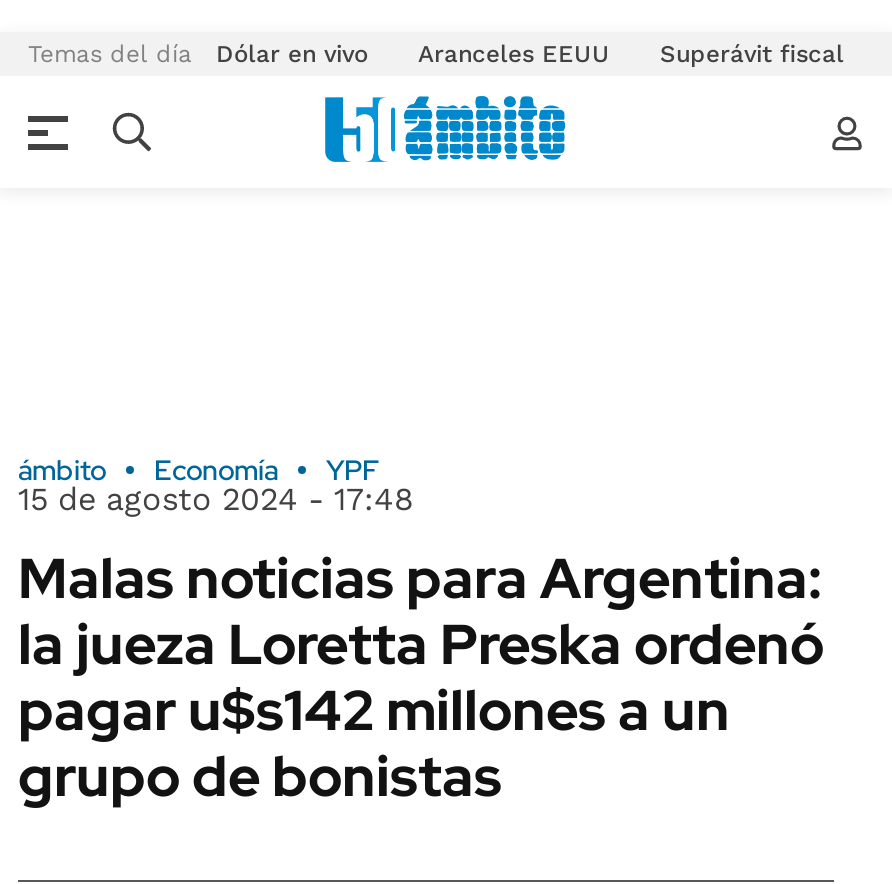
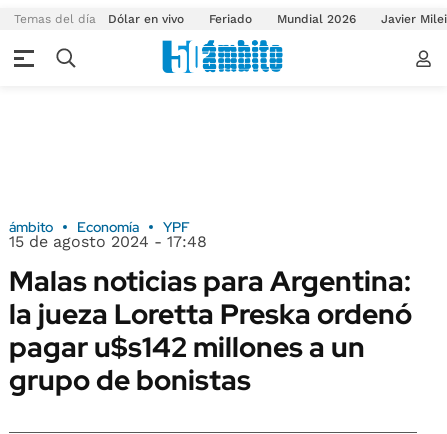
[418,40,844,68] Aranceles EEUU | Superávit fiscal -> [209,12,447,26] Feriado | Mundial 2026 | Javier Milei

